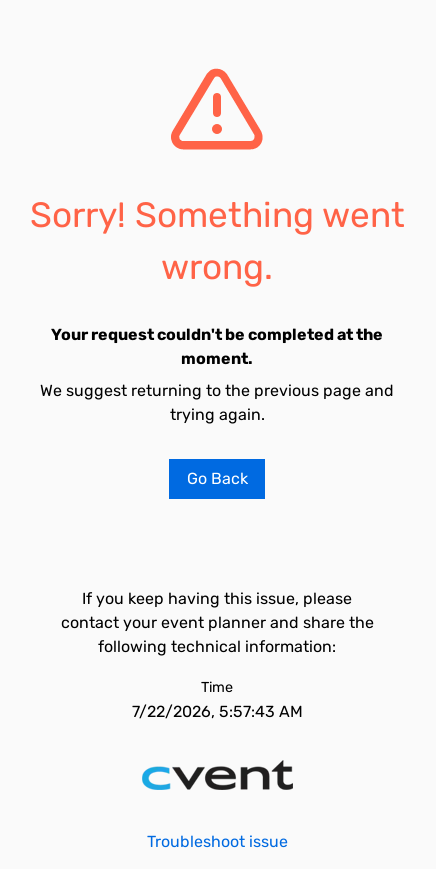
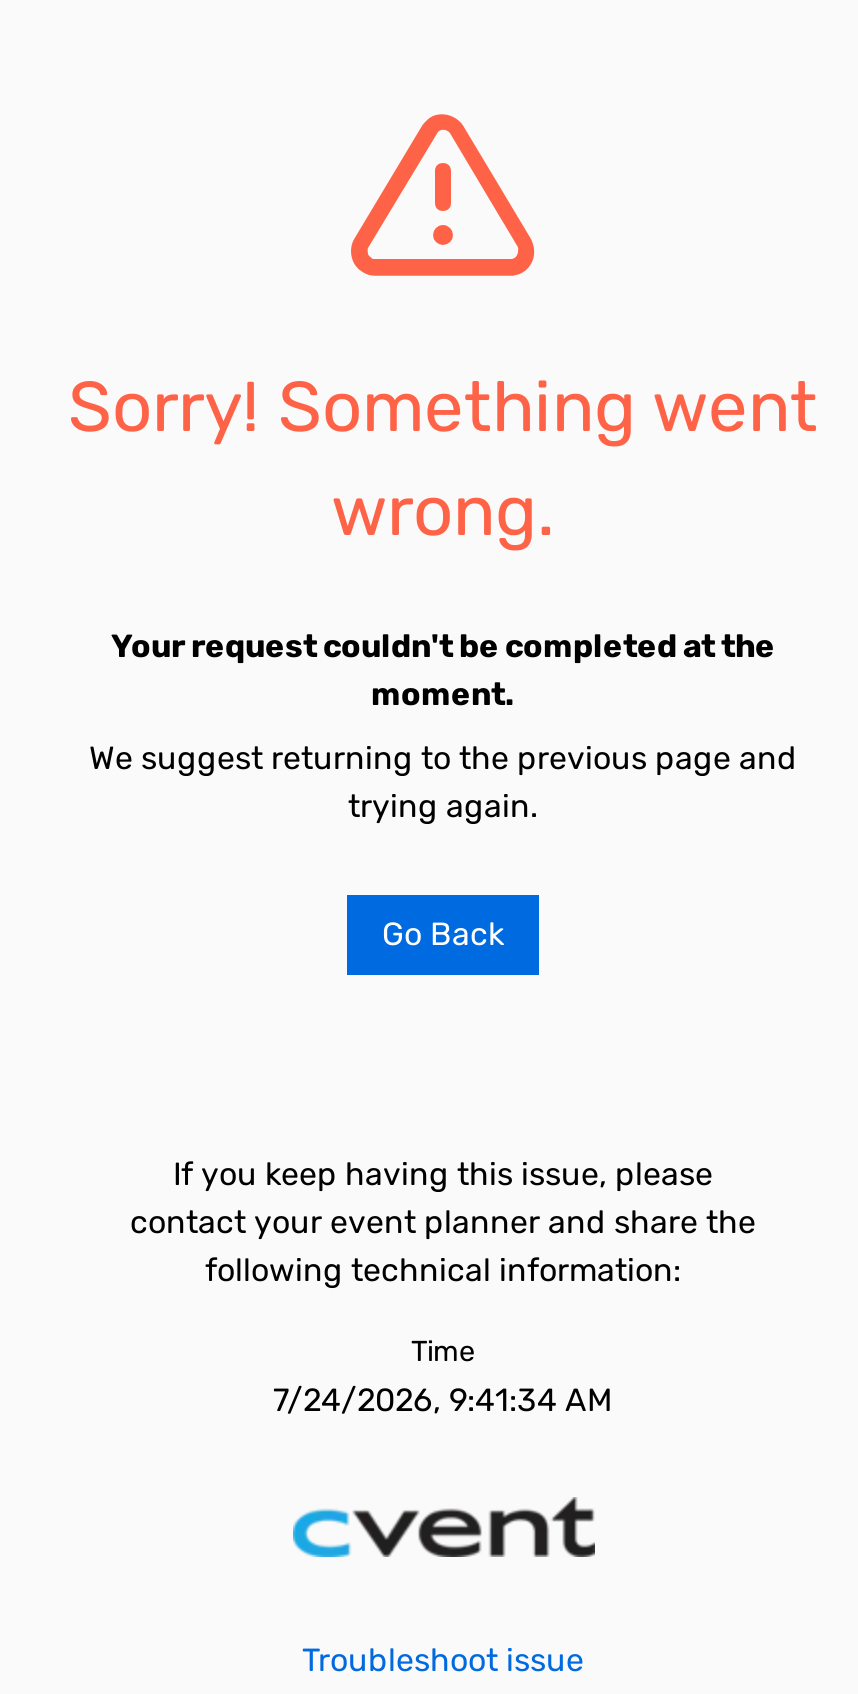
[131,702,302,721] 7/22/2026, 5:57:43 AM -> [273,1381,613,1419] 7/24/2026, 9:41:34 AM

